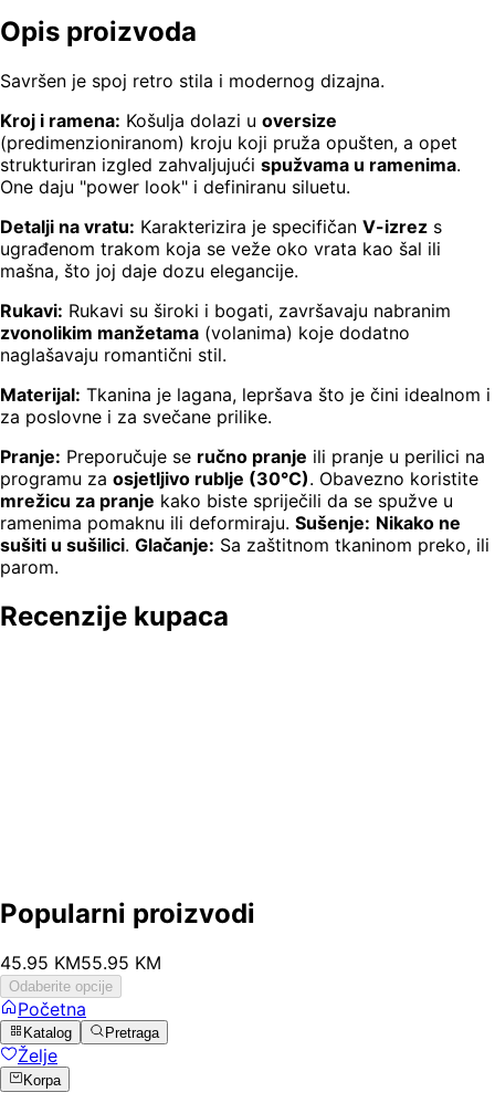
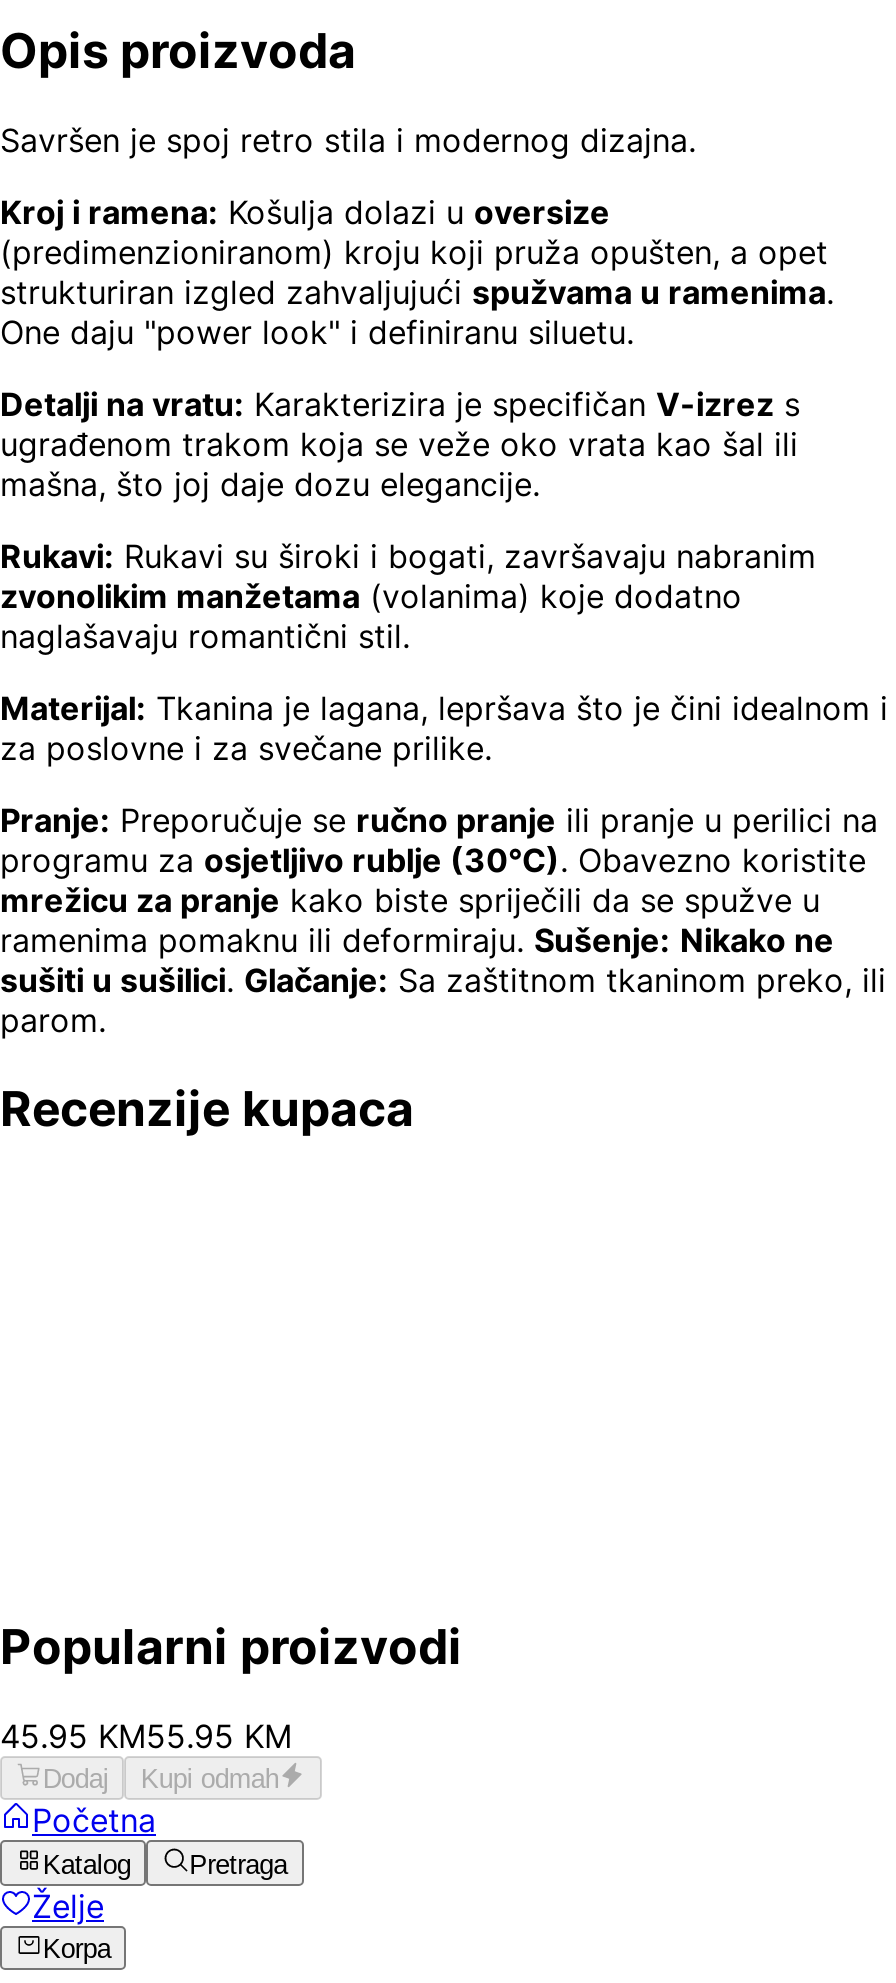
[9,978,113,995] Odaberite opcije -> [43,1764,279,1794] Dodaj | Kupi odmah

